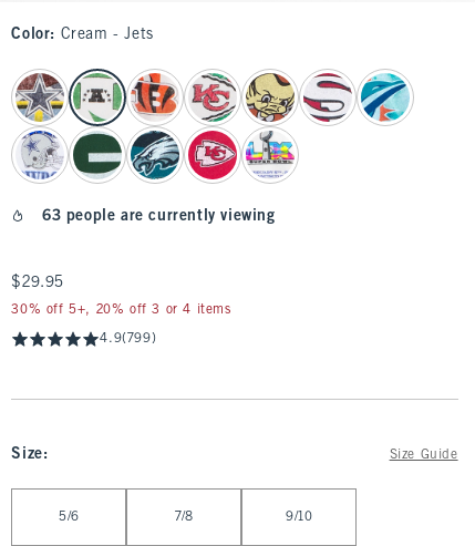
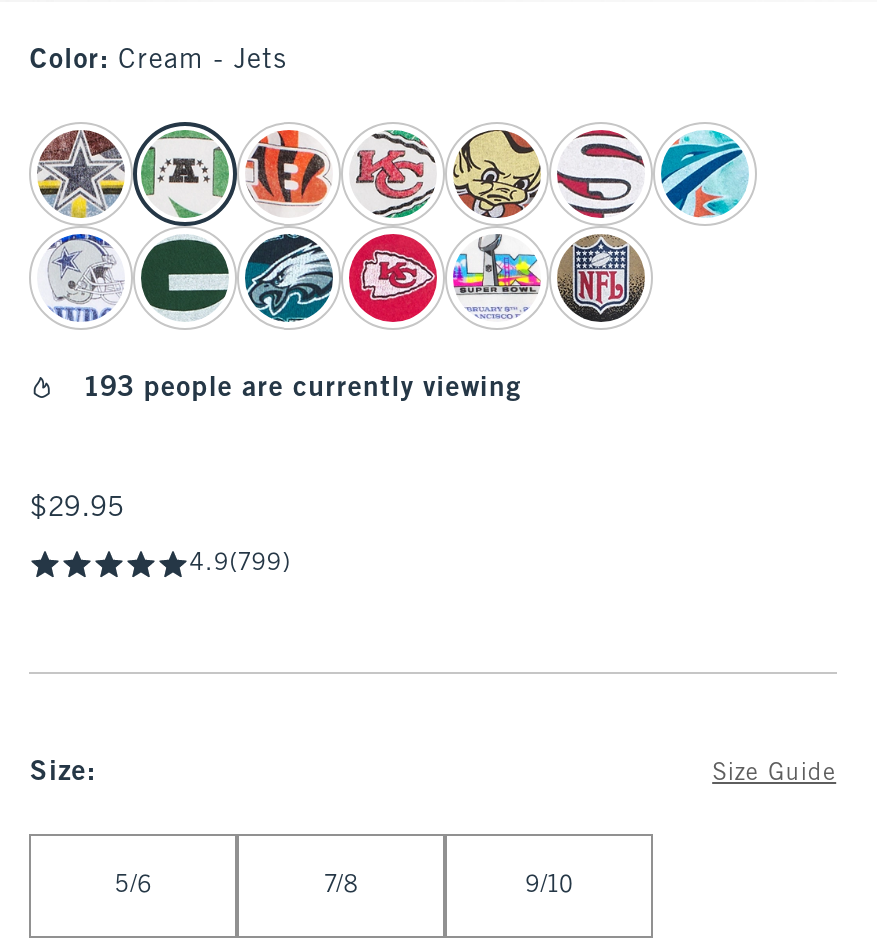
none -> [555,232,647,324] [image]
[42,209,275,224] 63 people are currently viewing -> [85,376,521,402] 193 people are currently viewing
[12,303,231,317] 30% off 5+, 20% off 3 or 4 items -> none

